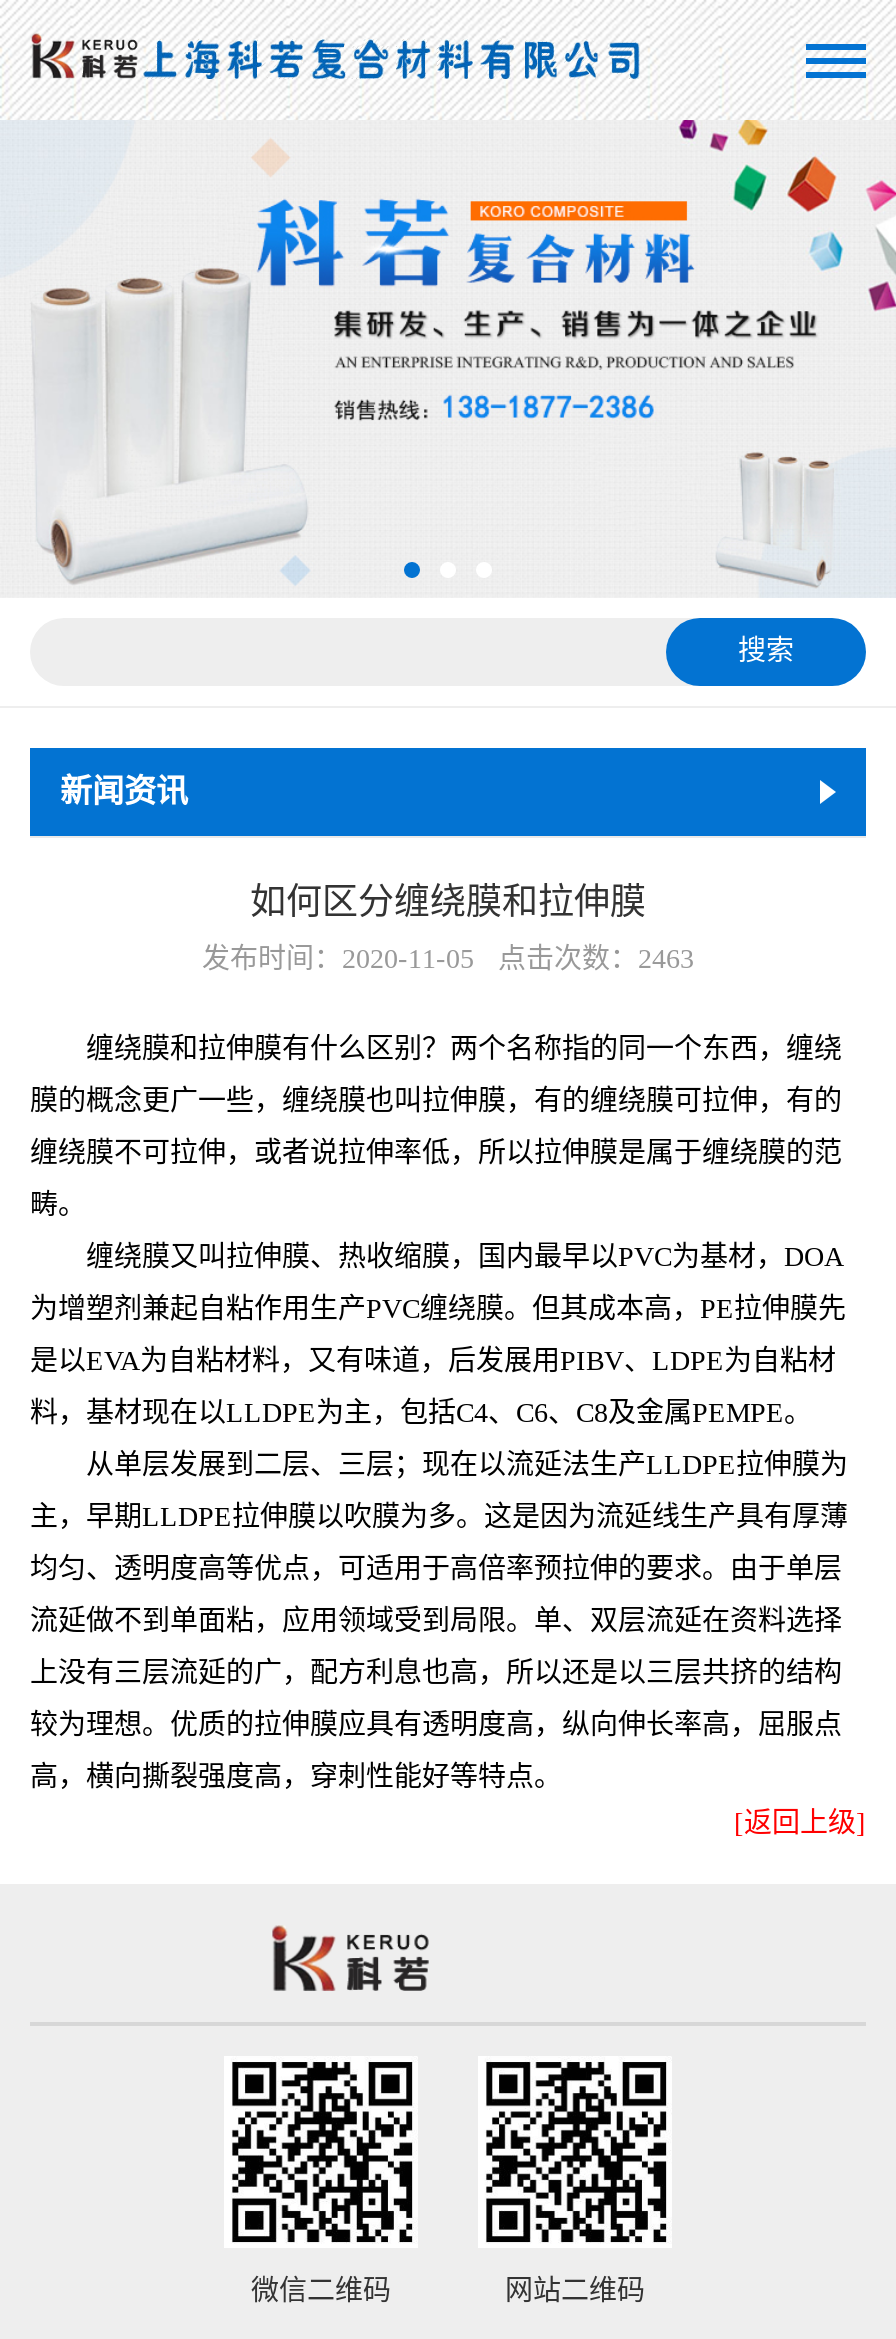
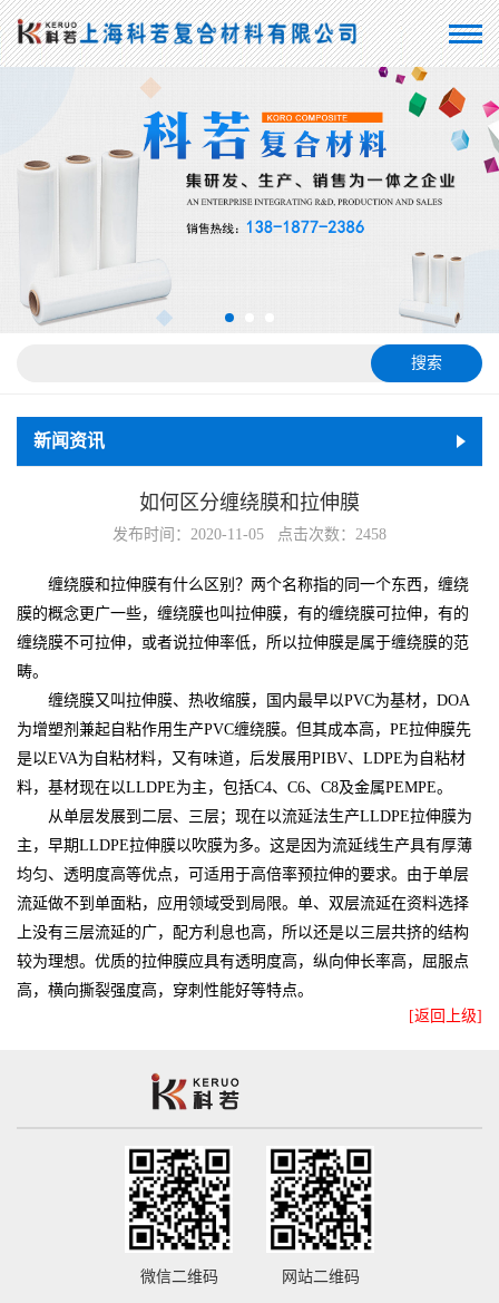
[202,944,694,974] 发布时间：2020-11-05 点击次数：2463 -> [112,526,387,543] 发布时间：2020-11-05 点击次数：2458

